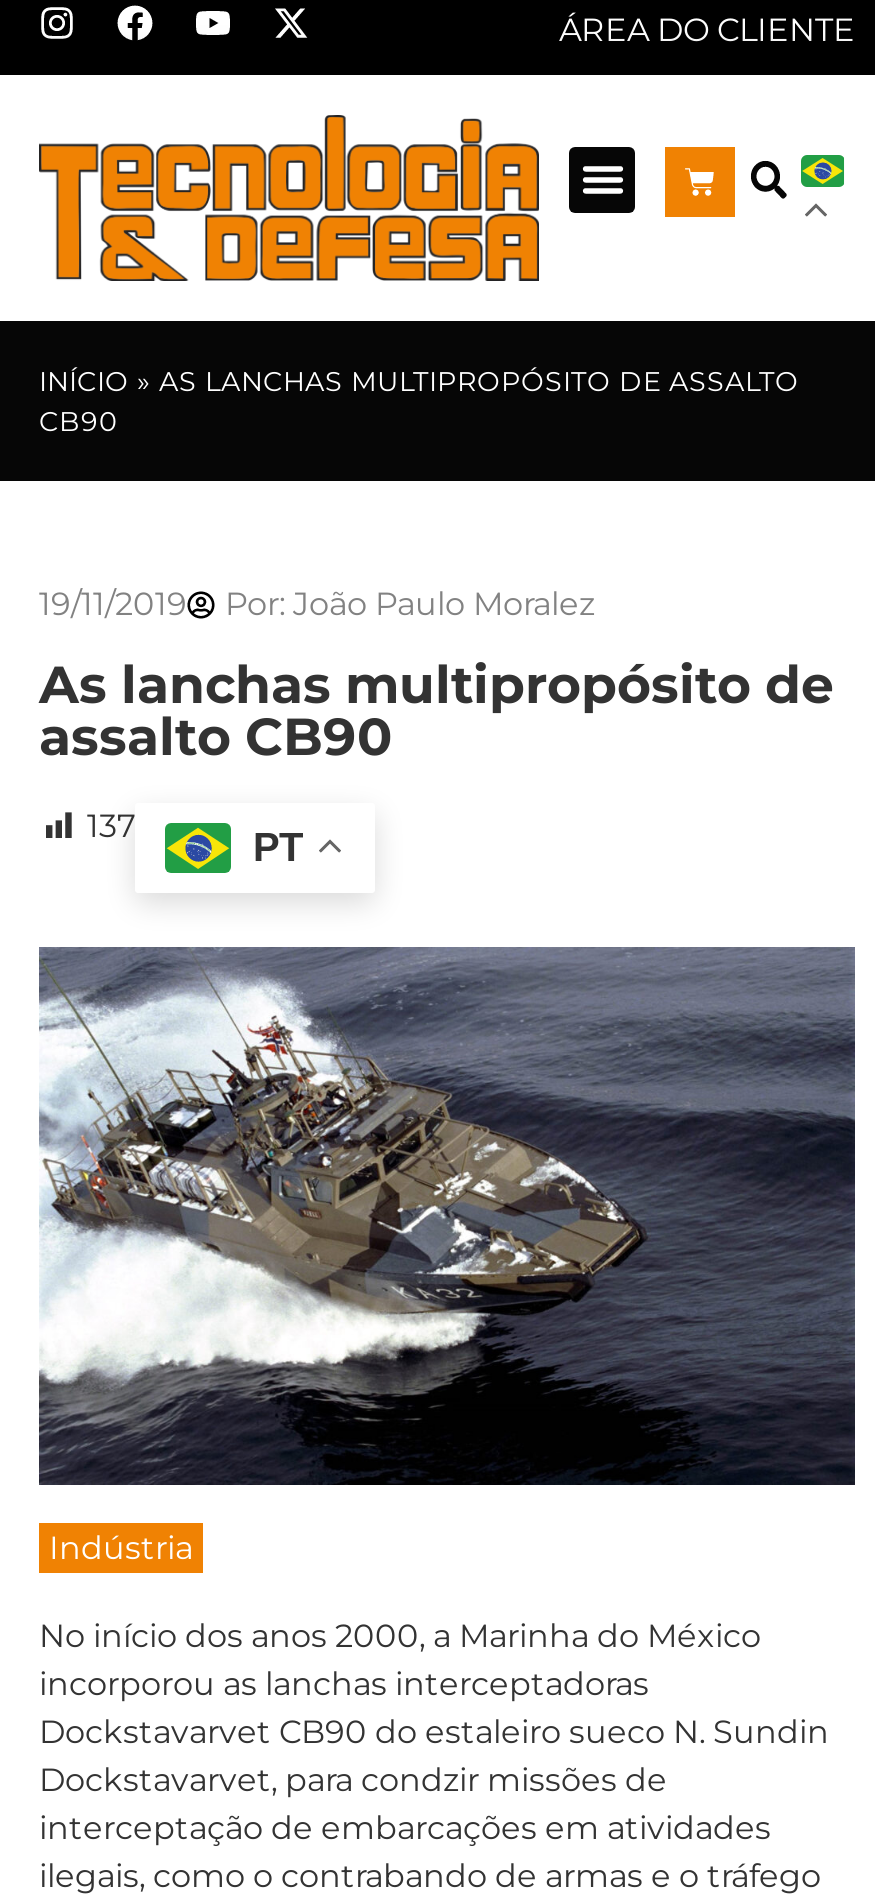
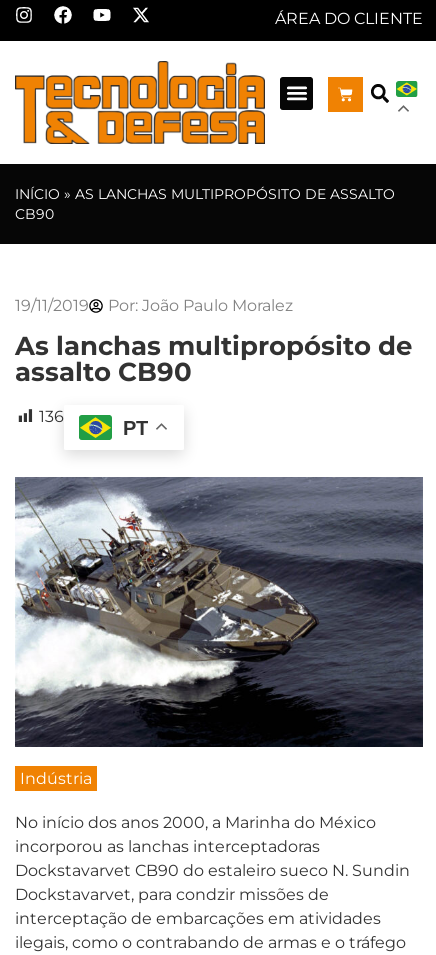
[87,807,135,845] 137 -> [39,407,64,426] 136

